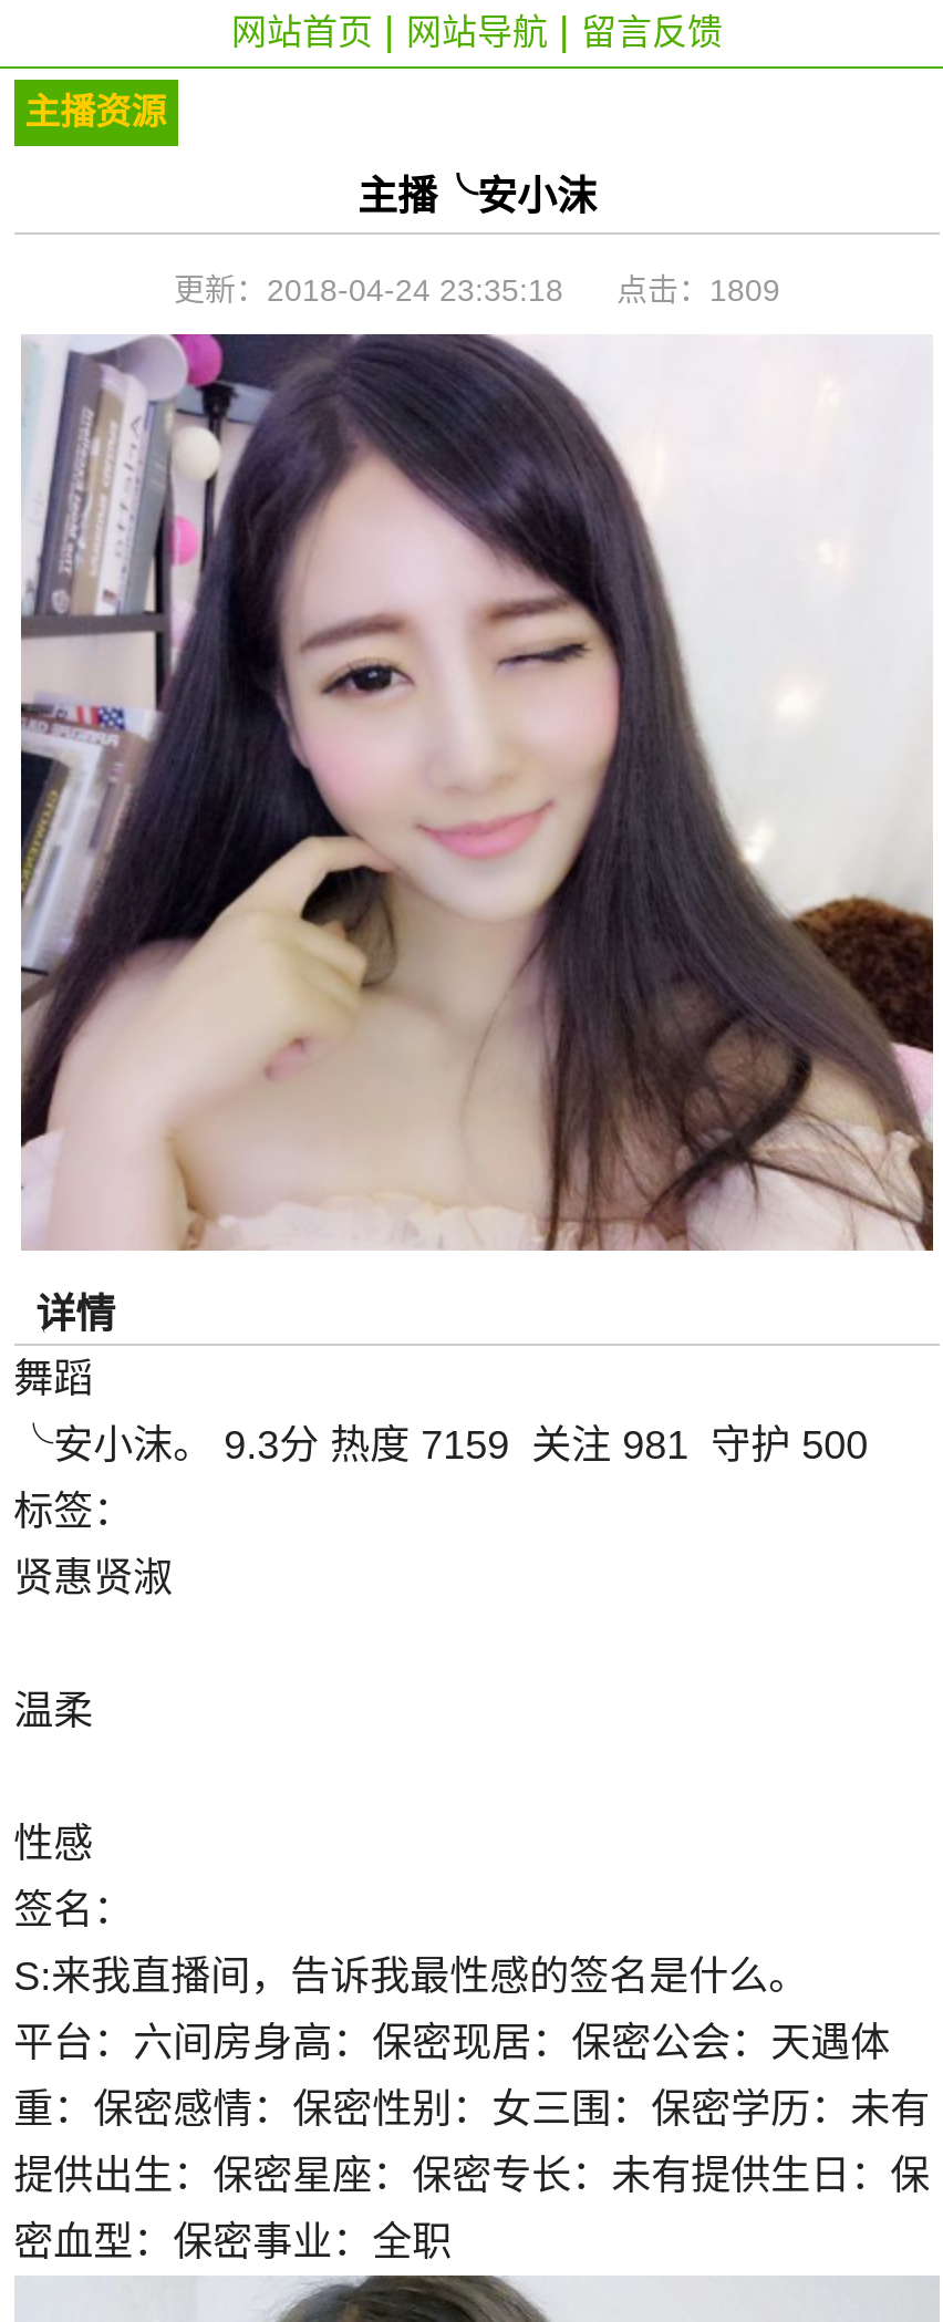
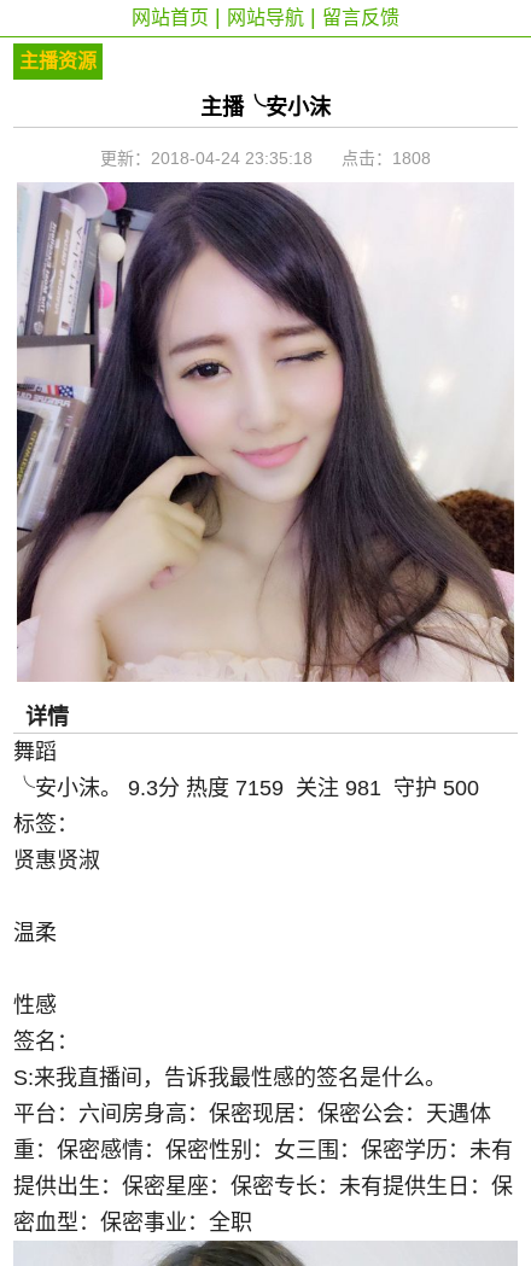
[174,272,780,308] 更新：2018-04-24 23:35:18 点击：1809 -> [100,148,431,168] 更新：2018-04-24 23:35:18 点击：1808

